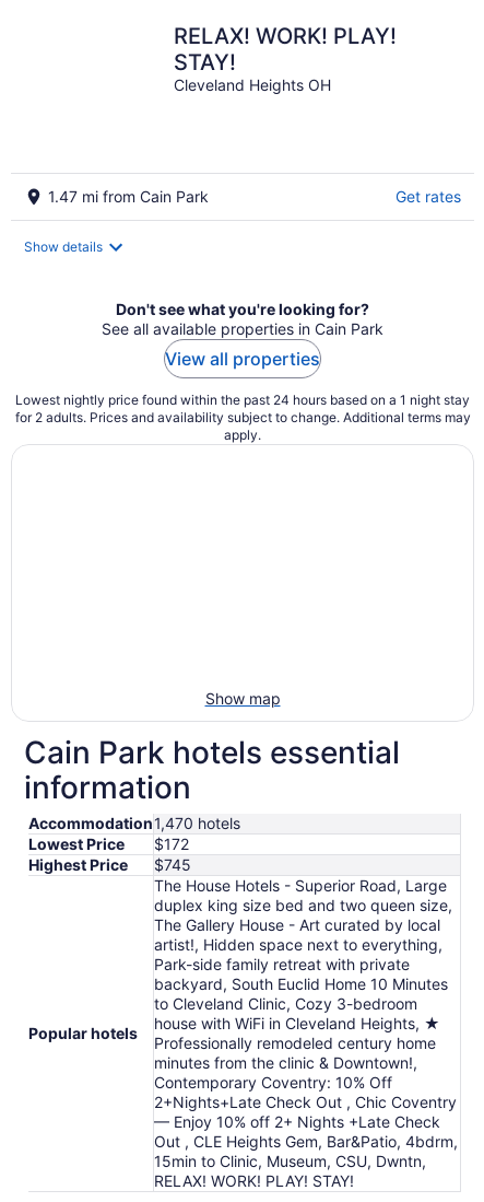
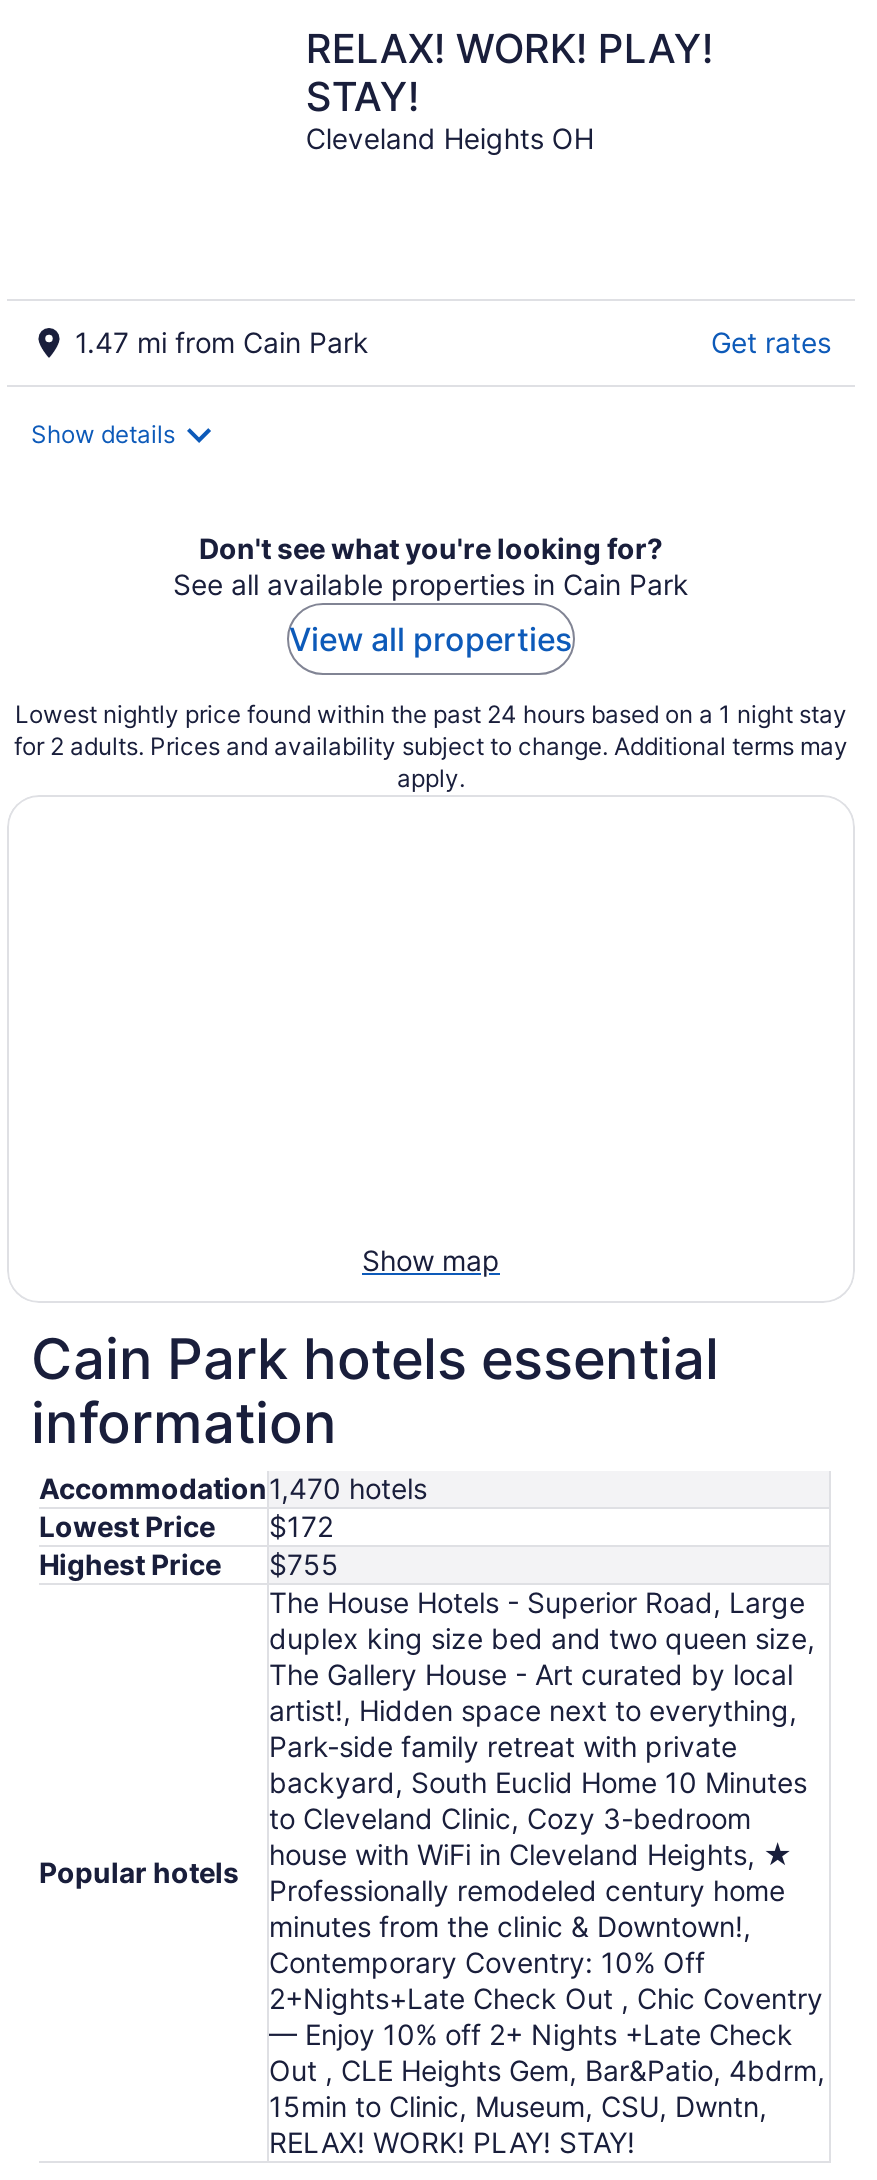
[28,855,191,874] Highest Price $745 -> [39,1547,339,1581] Highest Price $755

